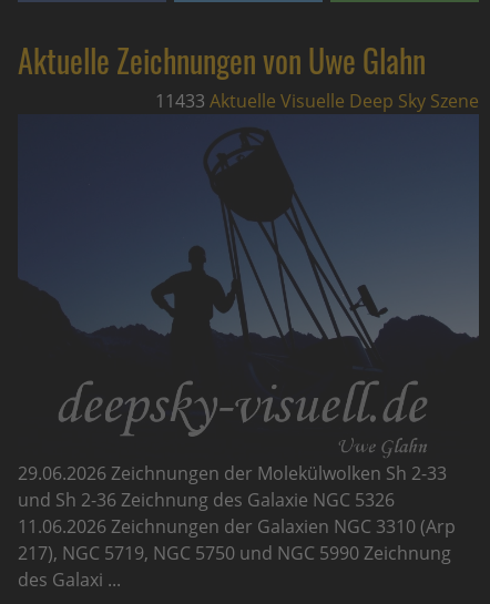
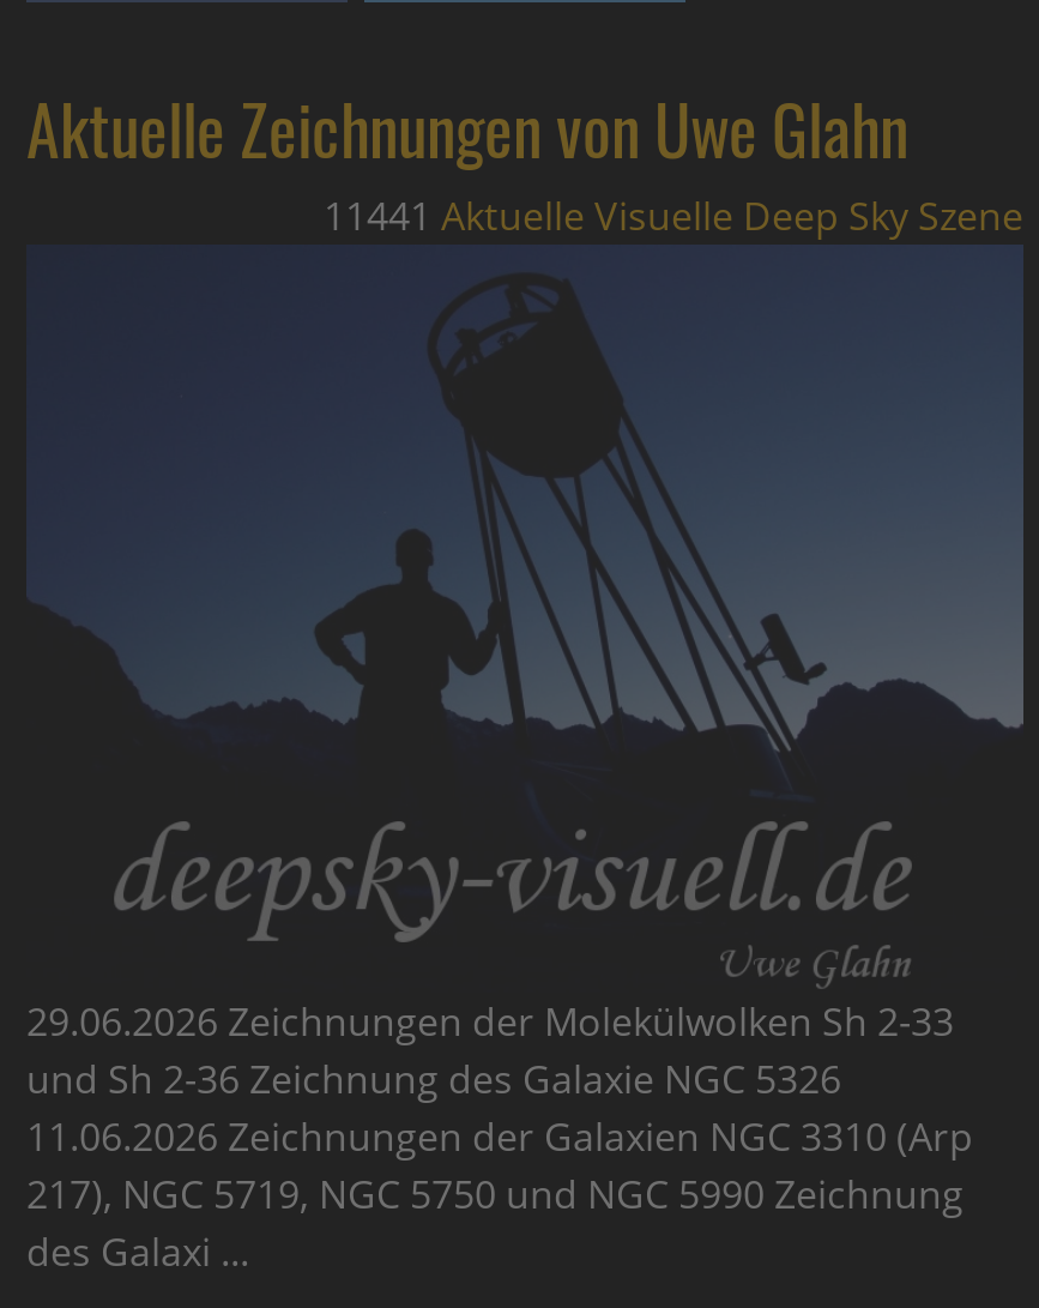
[155,89,479,113] 11433 Aktuelle Visuelle Deep Sky Szene -> [324,189,1023,242] 11441 Aktuelle Visuelle Deep Sky Szene

